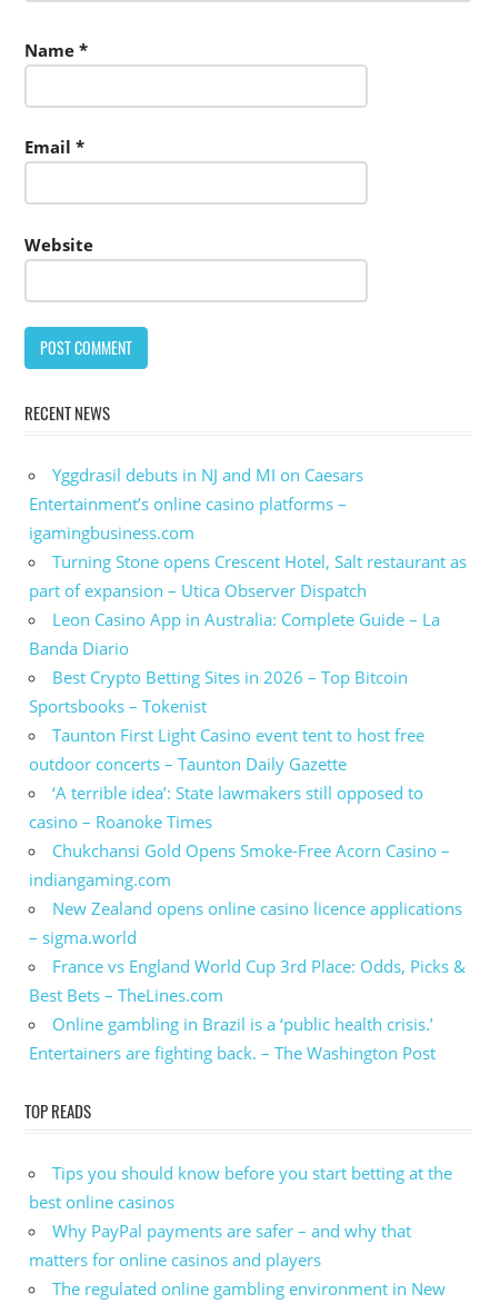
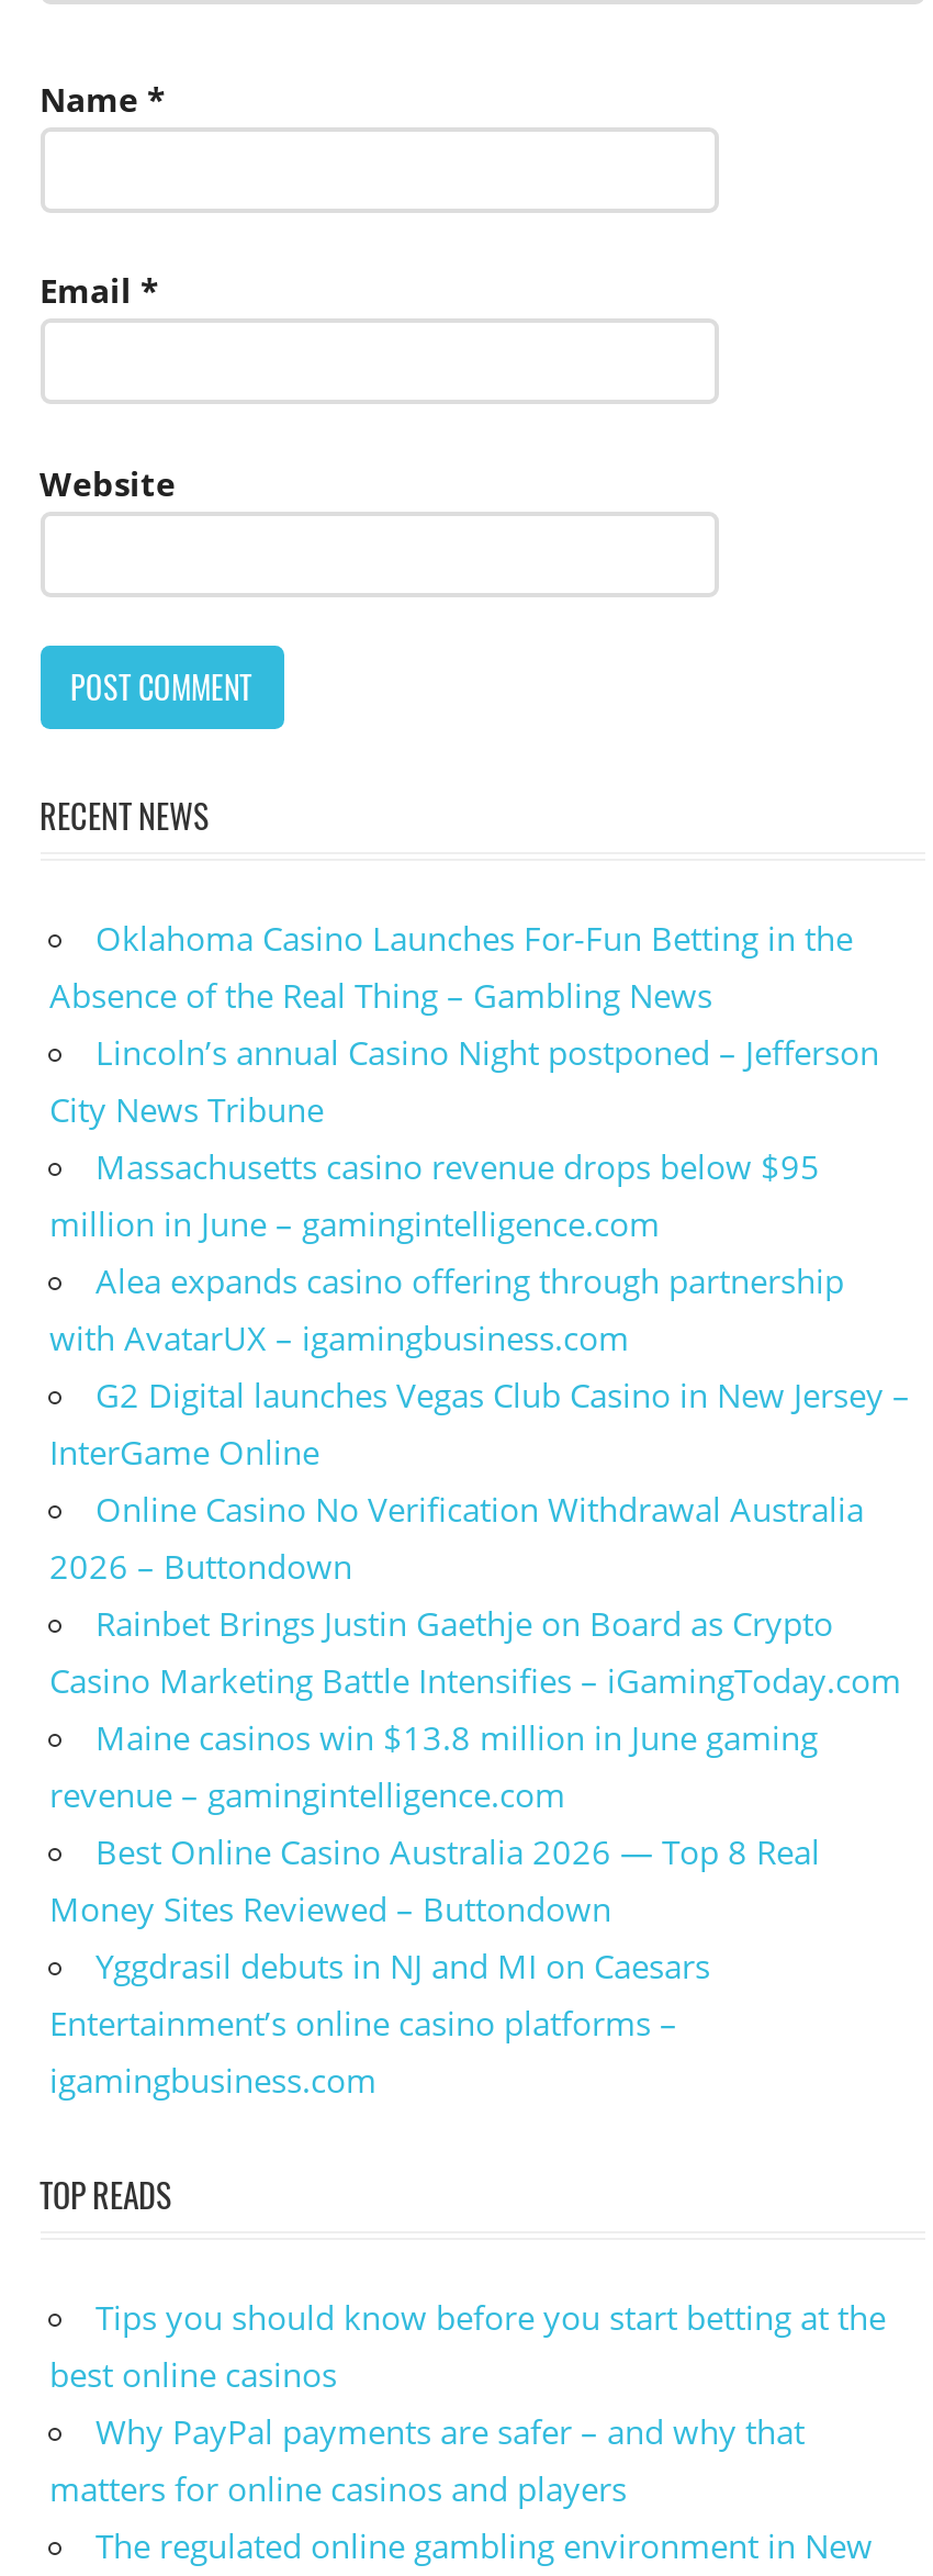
none -> [49,916,910,1930] Oklahoma Casino Launches For-Fun Betting in the | Absence of the Real Thing – Gambling News | Lincoln’s annual Casino Night postponed – Jefferson | City News Tribune | Massachusetts casino revenue drops below $95 | million in June – gamingintelligence.com | Alea expands casino offering through partnership | with AvatarUX – igamingbusiness.com | G2 Digital launches Vegas Club Casino in New Jersey – | InterGame Online | Online Casino No Verification Withdrawal Australia | 2026 – Buttondown | Rainbet Brings Justin Gaethje on Board as Crypto | Casino Marketing Battle Intensifies – iGamingToday.com | Maine casinos win $13.8 million in June gaming | revenue – gamingintelligence.com | Best Online Casino Australia 2026 — Top 8 Real | Money Sites Reviewed – Buttondown
moved [29,464,363,544] -> [49,1944,710,2102]: Yggdrasil debuts in NJ and MI on Caesars | Entertainment’s online casino platforms – | igamingbusiness.com
[29,550,467,1064] Turning Stone opens Crescent Hotel, Salt restaurant as | part of expansion – Utica Observer Dispatch | Leon Casino App in Australia: Complete Guide – La | Banda Diario | Best Crypto Betting Sites in 2026 – Top Bitcoin | Sportsbooks – Tokenist | Taunton First Light Casino event tent to host free | outdoor concerts – Taunton Daily Gazette | ‘A terrible idea’: State lawmakers still opposed to | casino – Roanoke Times | Chukchansi Gold Opens Smoke-Free Acorn Casino – | indiangaming.com | New Zealand opens online casino licence applications | – sigma.world | France vs England World Cup 3rd Place: Odds, Picks & | Best Bets – TheLines.com | Online gambling in Brazil is a ‘public health crisis.’ | Entertainers are fighting back. – The Washington Post -> none

